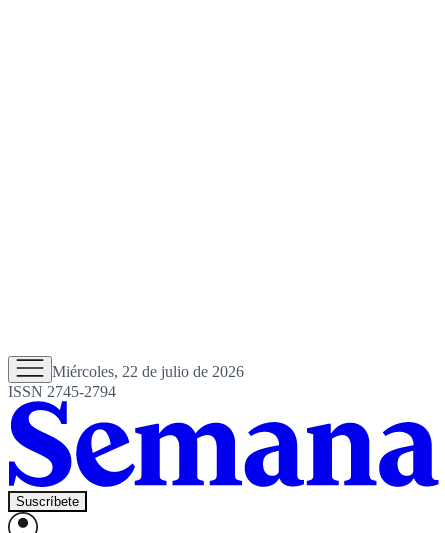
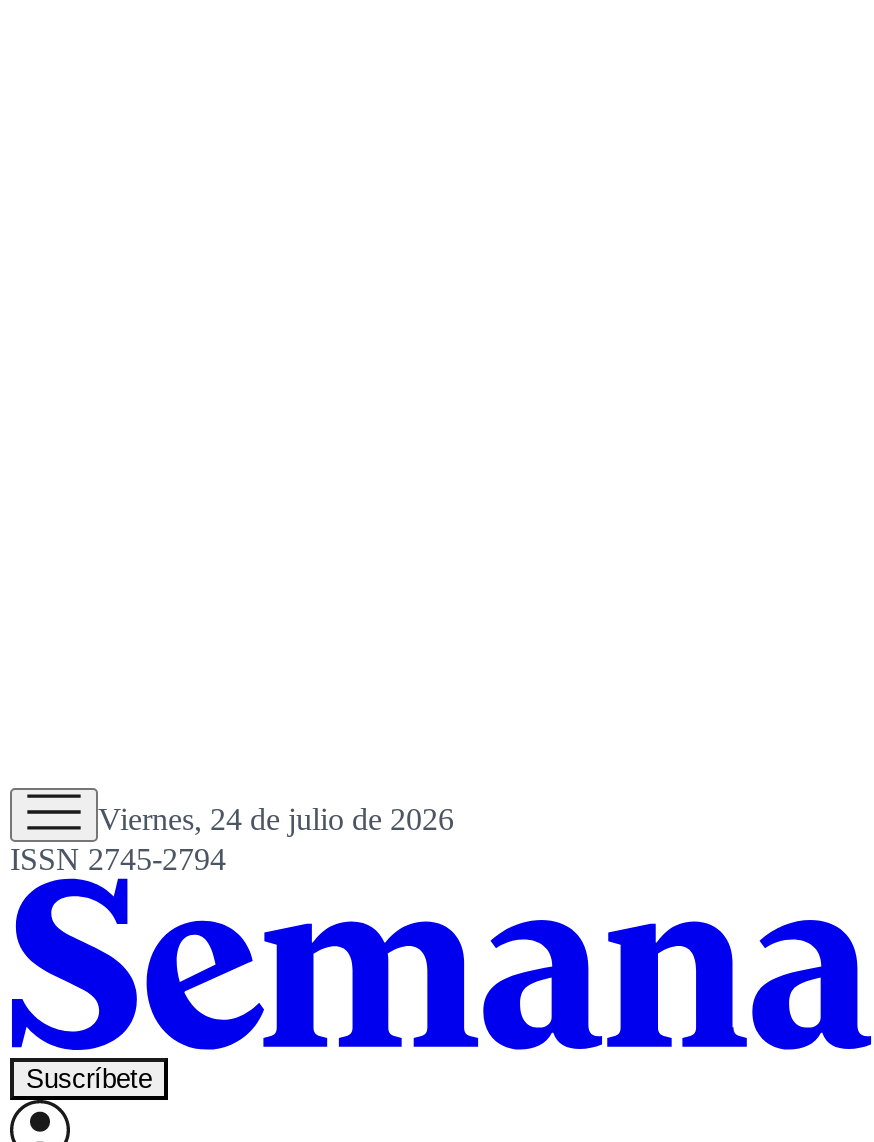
[52,363,244,380] Miércoles, 22 de julio de 2026 -> [98,802,454,836] Viernes, 24 de julio de 2026

